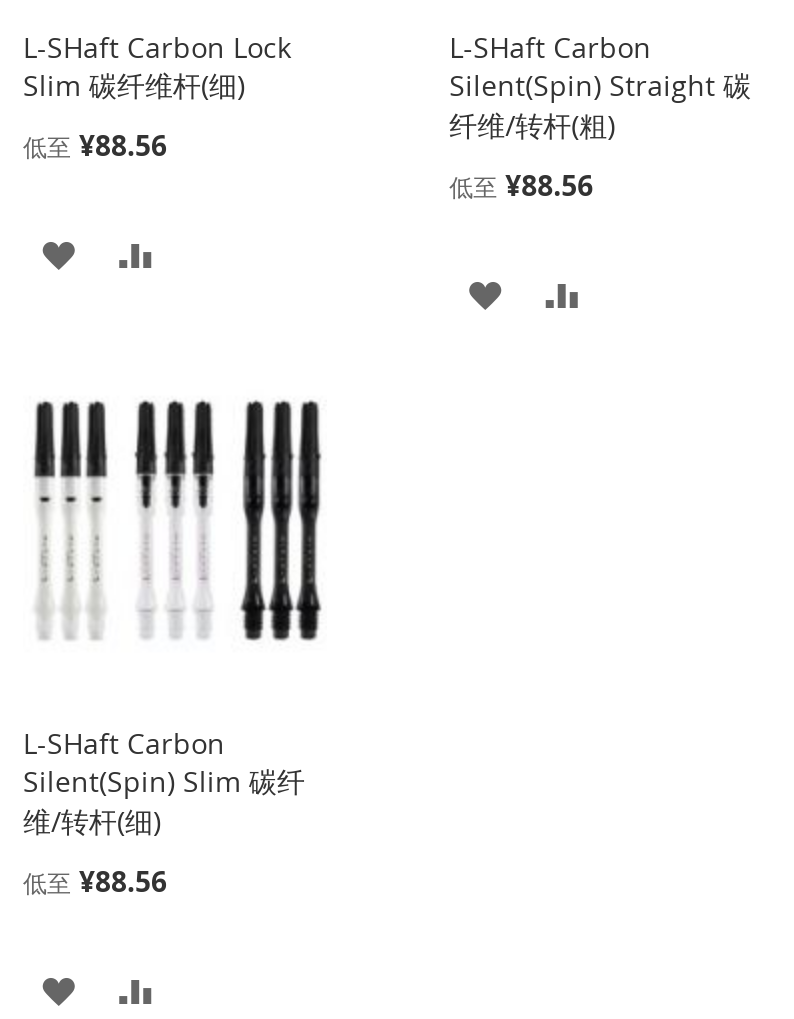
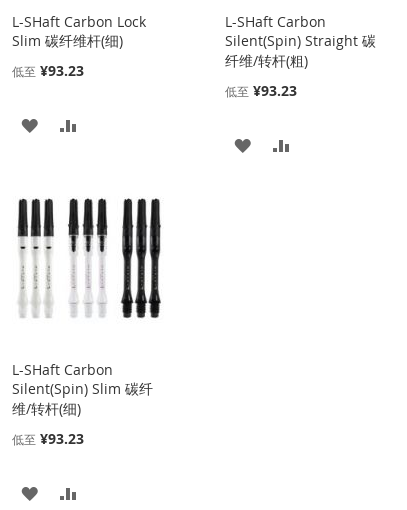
[23,127,167,165] 低至 ¥88.56 -> [12,61,84,80] 低至 ¥93.23
[449,167,593,205] 低至 ¥88.56 -> [225,81,297,100] 低至 ¥93.23
[23,863,167,901] 低至 ¥88.56 -> [12,429,84,448] 低至 ¥93.23

